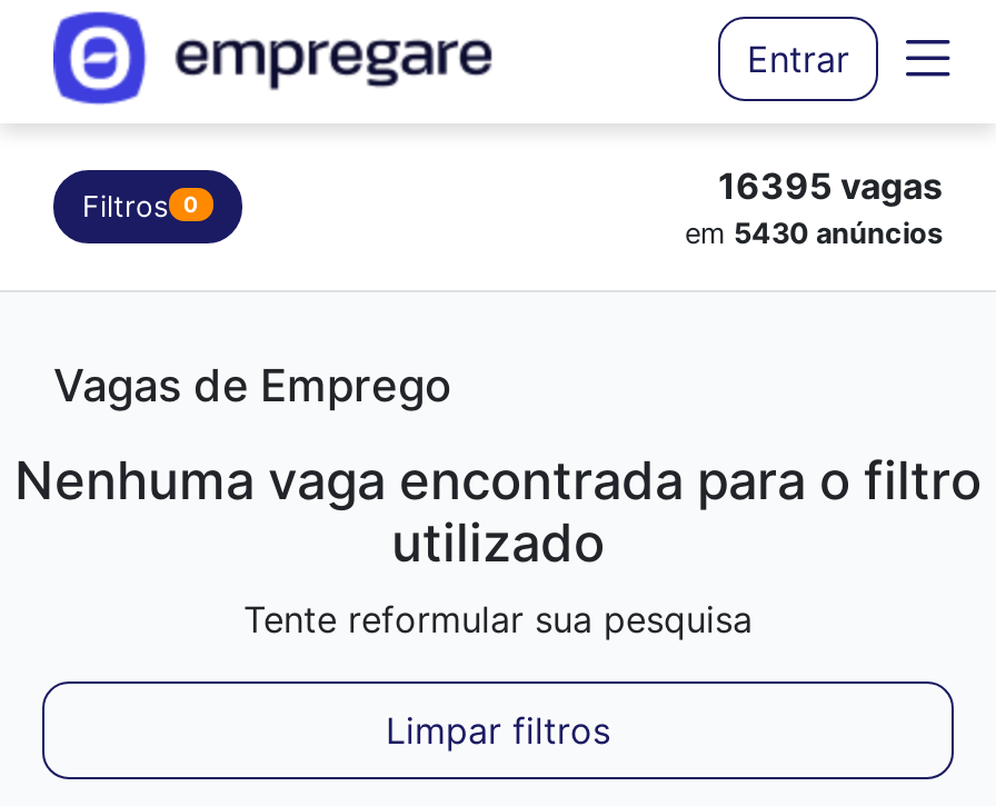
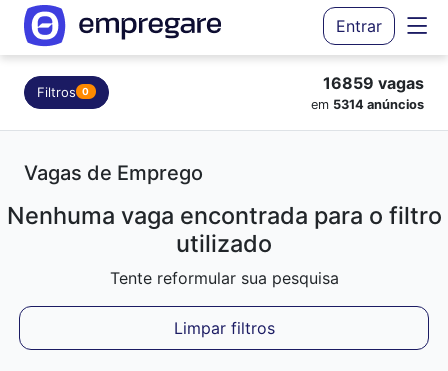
[718,163,943,208] 16395 vagas -> [323,73,424,93] 16859 vagas
[685,217,943,250] em 5430 anúncios -> [311,97,424,112] em 5314 anúncios

